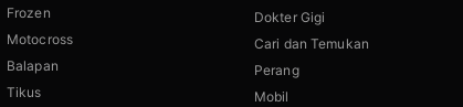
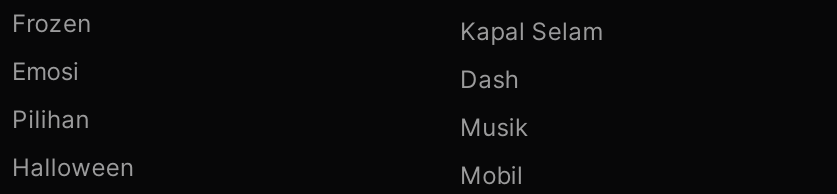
[254,8,325,25] Dokter Gigi -> [460,15,603,45] Kapal Selam
[7,30,73,47] Motocross -> [12,55,79,85] Emosi
[254,35,369,51] Cari dan Temukan -> [460,63,519,93] Dash
[7,57,58,73] Balapan -> [12,103,90,133] Pilihan
[254,61,299,78] Perang -> [460,111,529,141] Musik
[7,83,42,100] Tikus -> [12,151,134,181] Halloween

